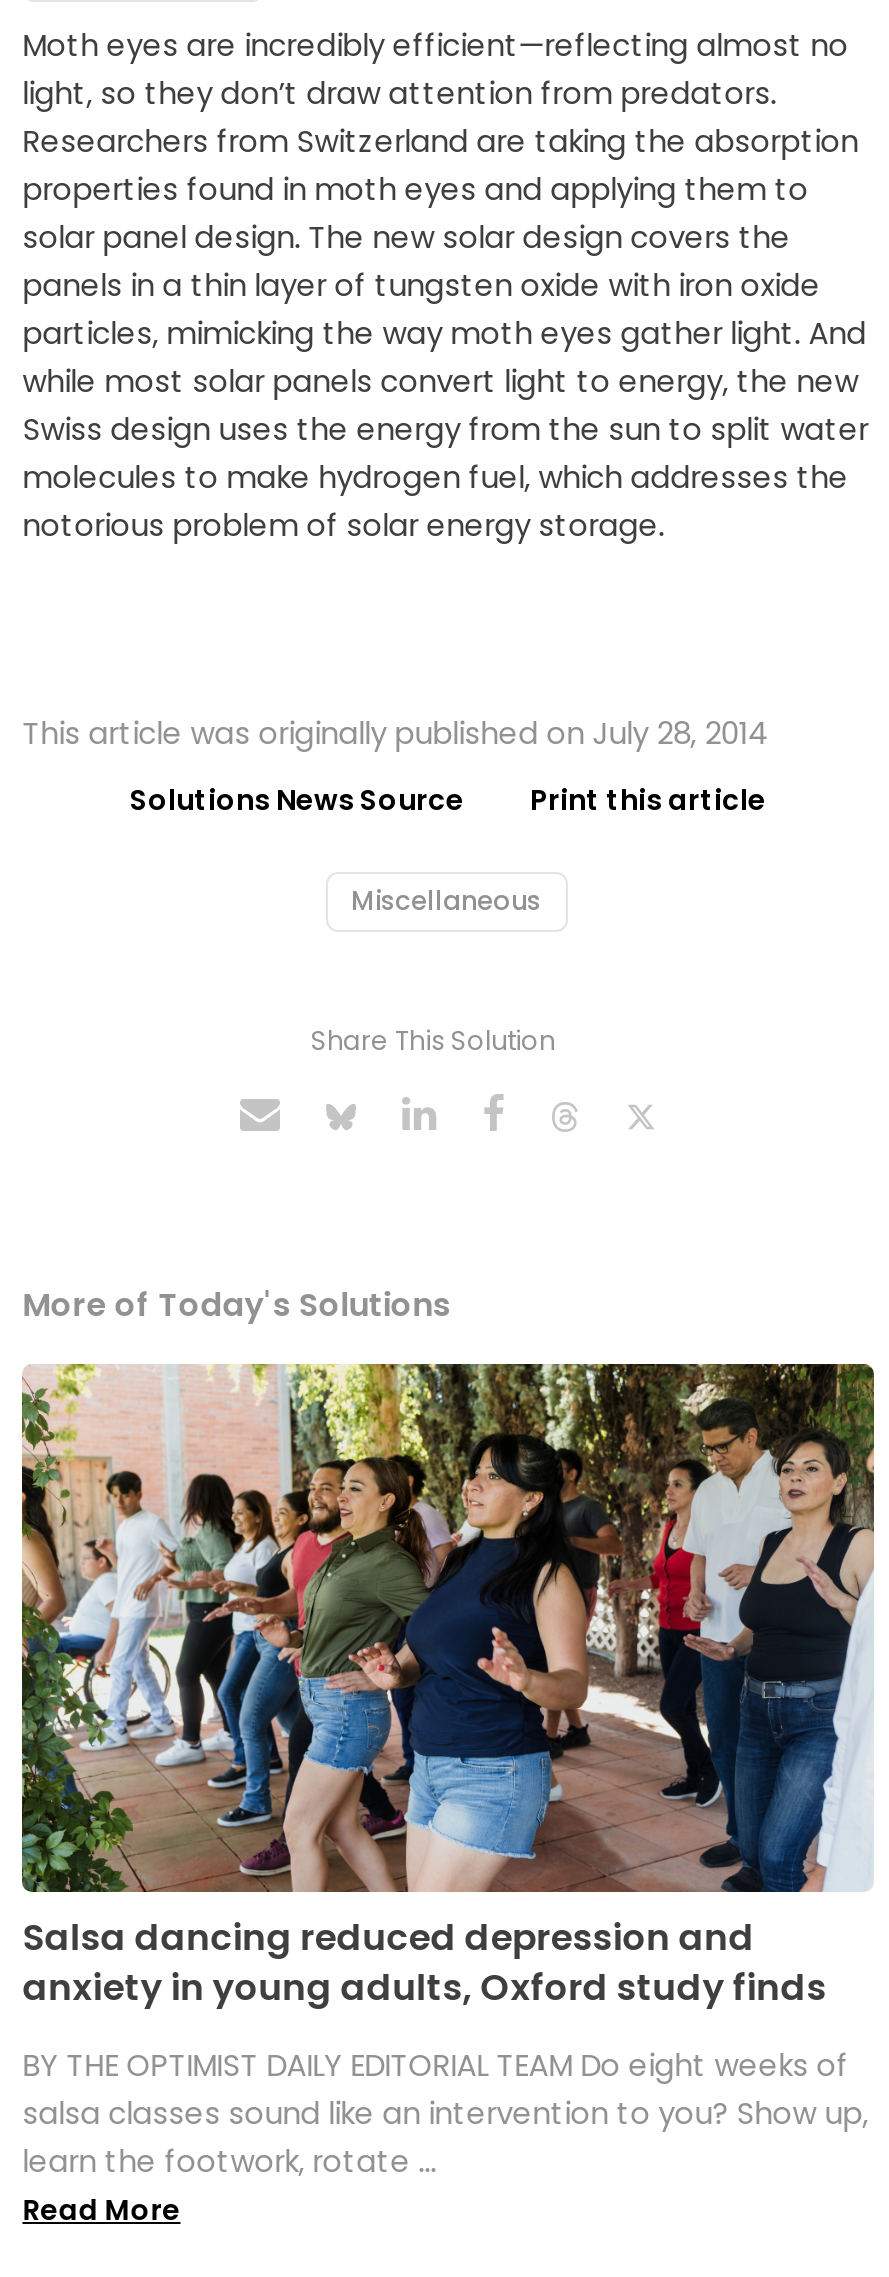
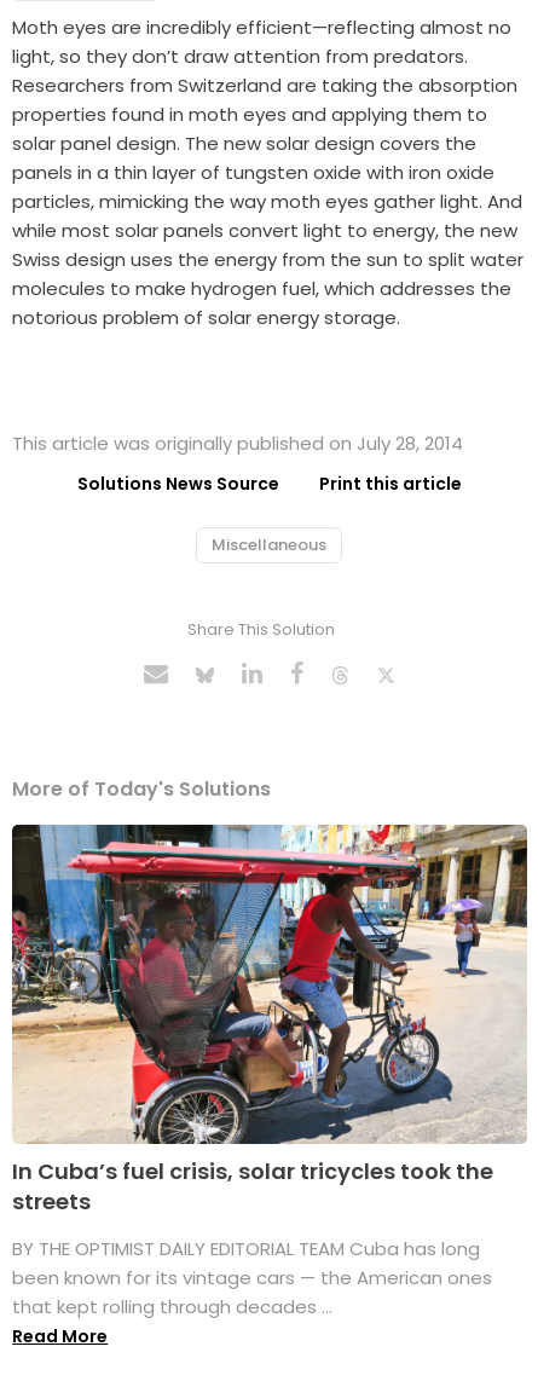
[20,1362,876,2011] [image] | Salsa dancing reduced depression and | anxiety in young adults, Oxford study finds -> [11,824,527,1216] [image] | In Cuba’s fuel crisis, solar tricycles took the | streets
[22,2043,868,2181] BY THE OPTIMIST DAILY EDITORIAL TEAM Do eight weeks of | salsa classes sound like an intervention to you? Show up, | learn the footwork, rotate ... -> [12,1235,492,1319] BY THE OPTIMIST DAILY EDITORIAL TEAM Cuba has long | been known for its vintage cars — the American ones | that kept rolling through decades ...

